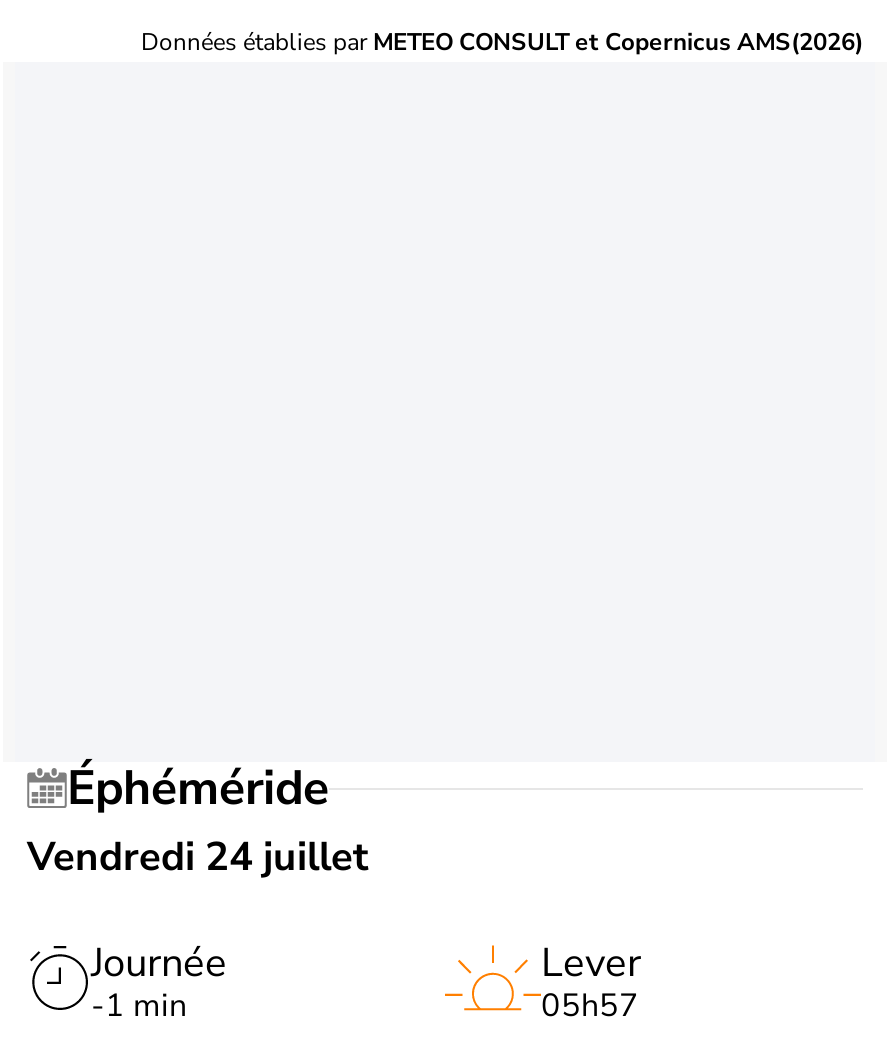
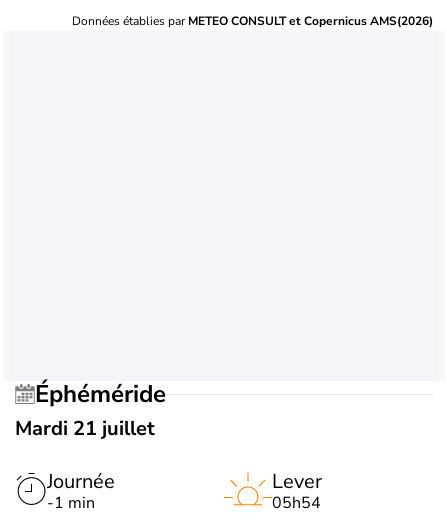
[27,830,369,884] Vendredi 24 juillet -> [15,415,155,442] Mardi 21 juillet
[541,984,639,1028] 05h57 -> [272,492,321,514] 05h54

